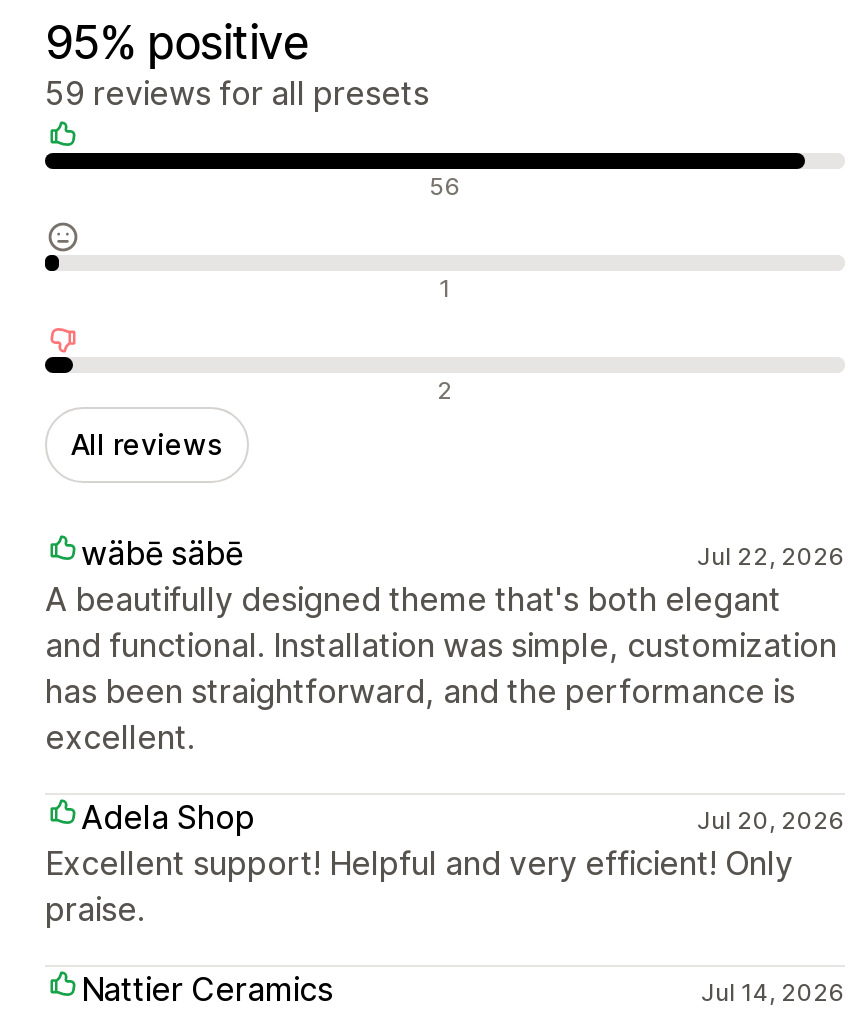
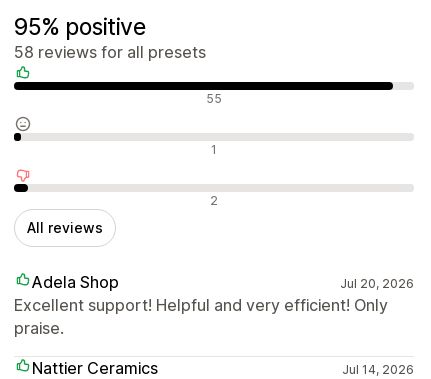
[45,73,429,113] 59 reviews for all presets -> [14,42,206,62] 58 reviews for all presets
[429,171,461,201] 56 -> [206,91,222,106] 55
[45,533,845,757] wäbē säbē | Jul 22, 2026 | A beautifully designed theme that's both elegant | and functional. Installation was simple, customization | has been straightforward, and the performance is | excellent. -> none

